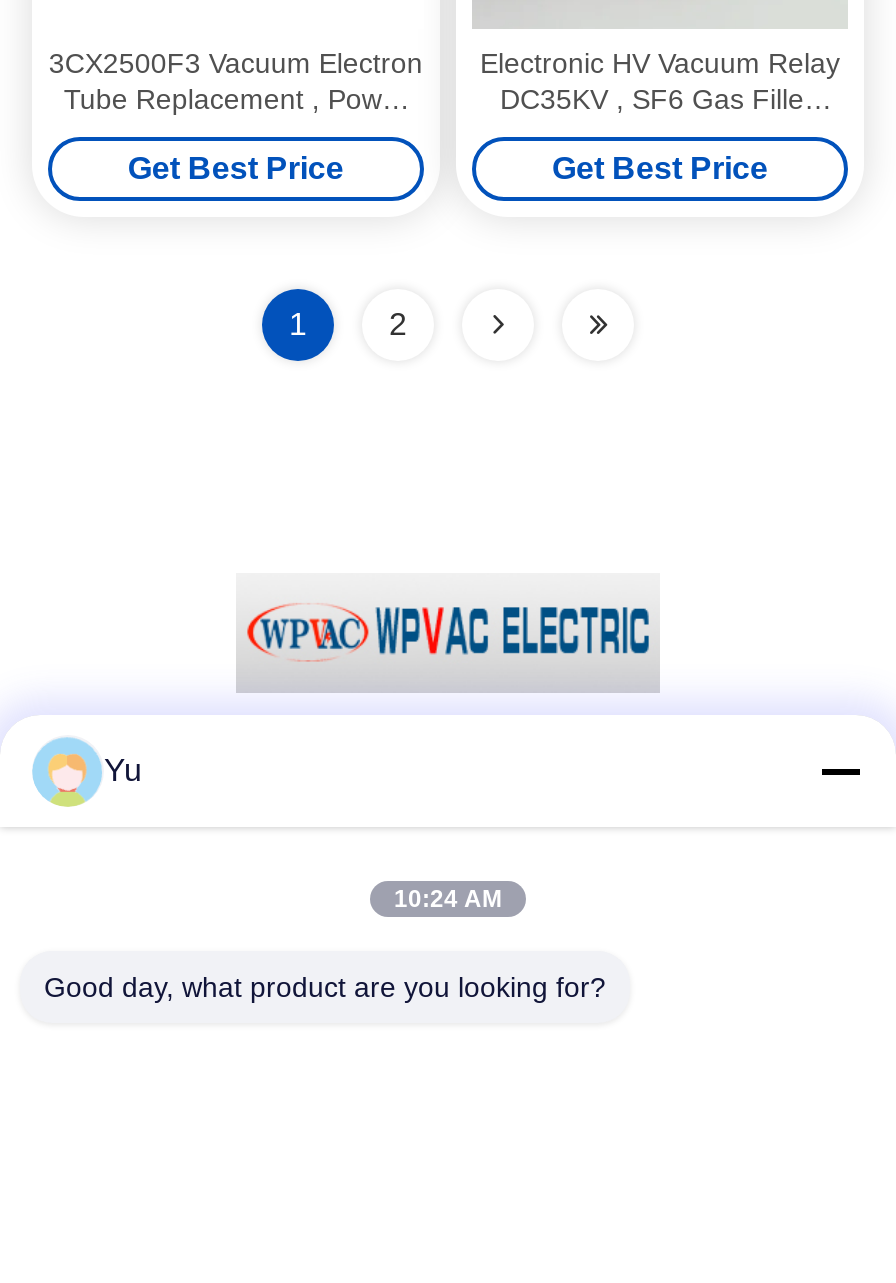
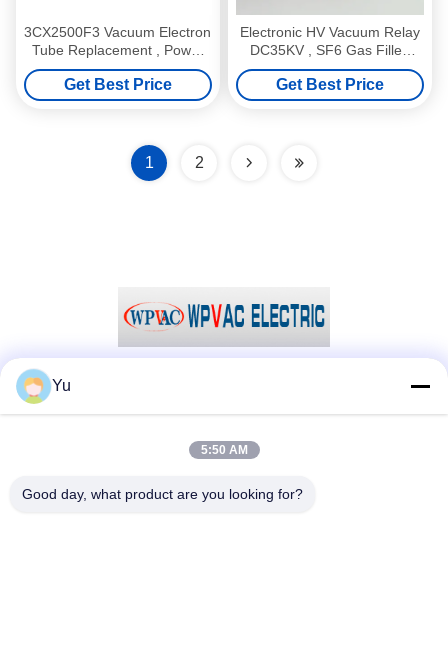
[394,885,502,913] 10:24 AM -> [200,443,247,457] 5:50 AM

